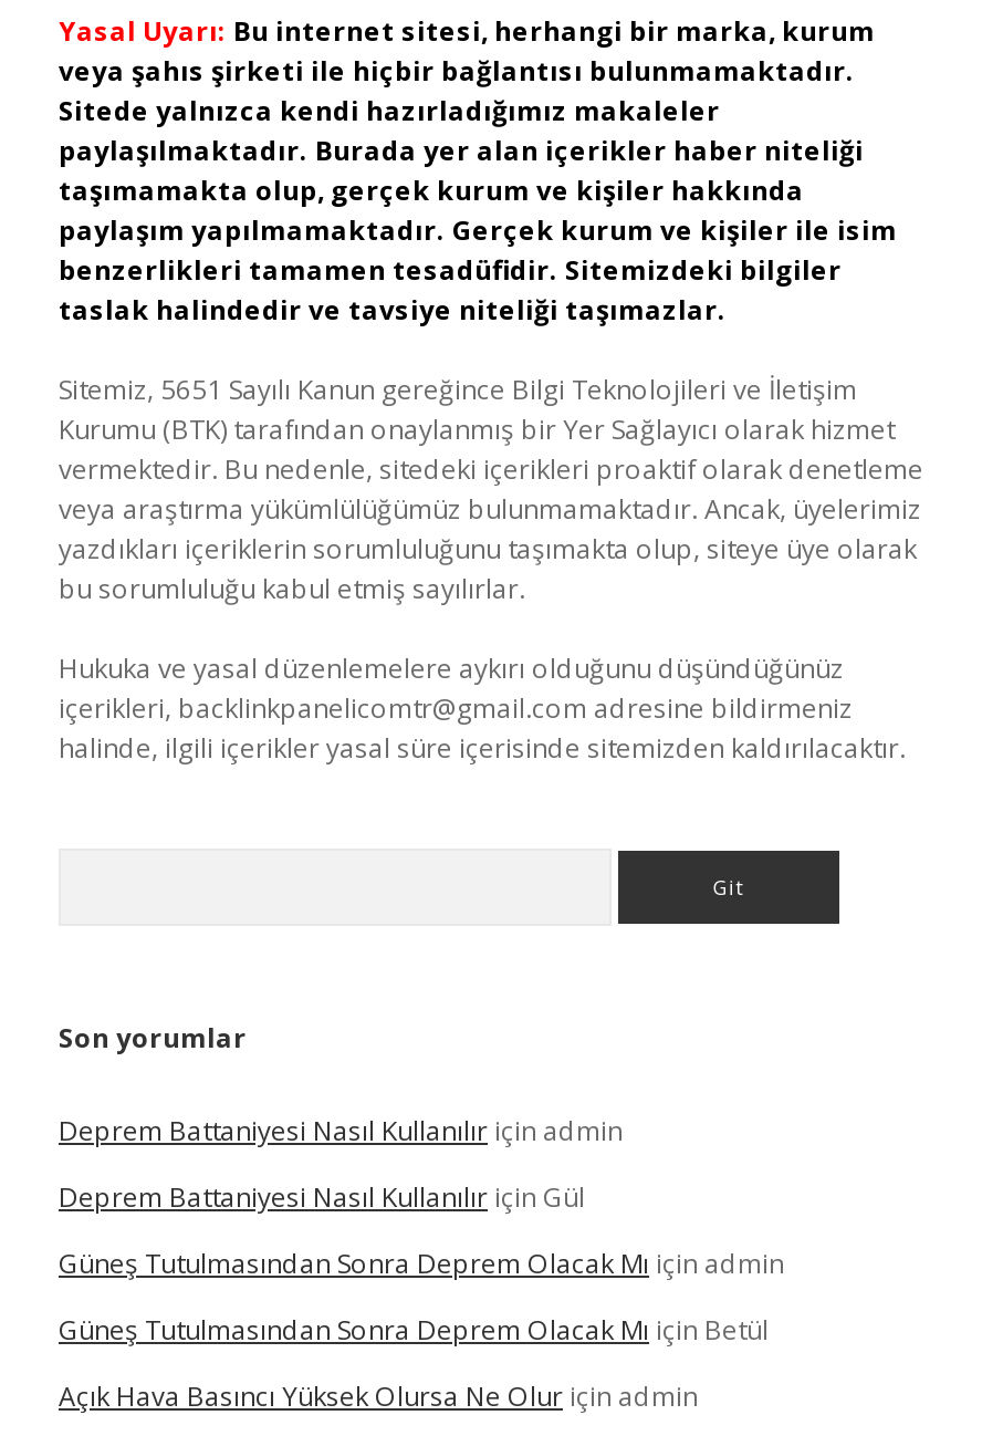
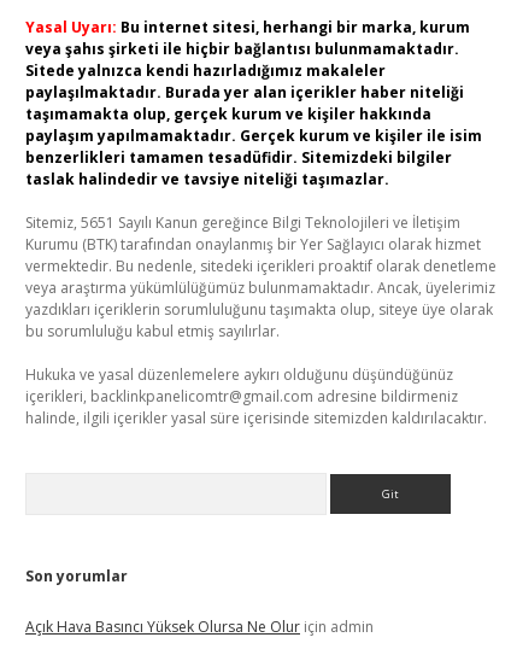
[59,1112,784,1349] Deprem Battaniyesi Nasıl Kullanılır için admin | Deprem Battaniyesi Nasıl Kullanılır için Gül | Güneş Tutulmasından Sonra Deprem Olacak Mı için admin | Güneş Tutulmasından Sonra Deprem Olacak Mı için Betül -> none

